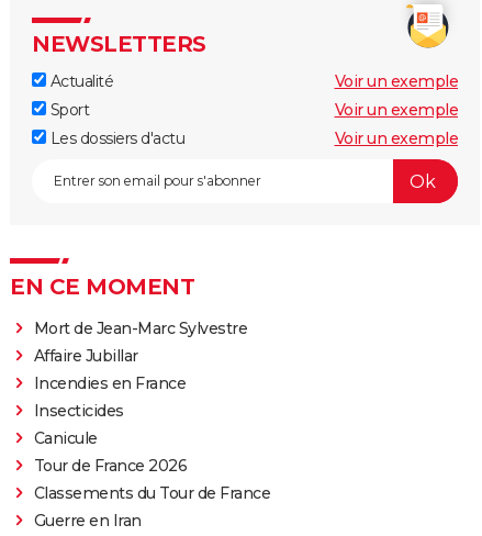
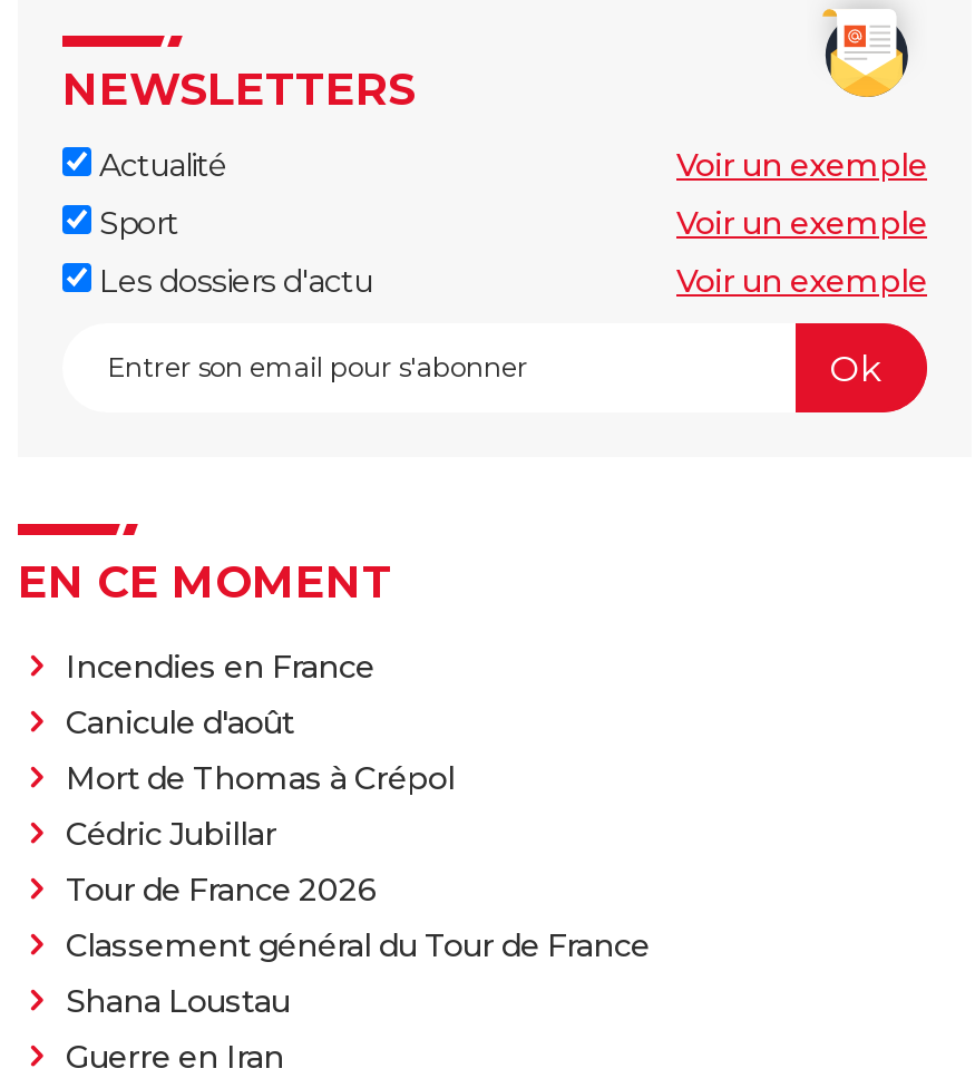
[33,319,247,366] Mort de Jean-Marc Sylvestre | Affaire Jubillar -> none
moved [33,374,186,394] -> [66,647,374,688]: Incendies en France
[33,401,124,449] Insecticides | Canicule -> [66,703,455,855] Canicule d'août | Mort de Thomas à Crépol | Cédric Jubillar
moved [33,456,187,476] -> [66,870,377,911]: Tour de France 2026
[33,484,270,503] Classements du Tour de France -> [66,926,650,1022] Classement général du Tour de France | Shana Loustau

